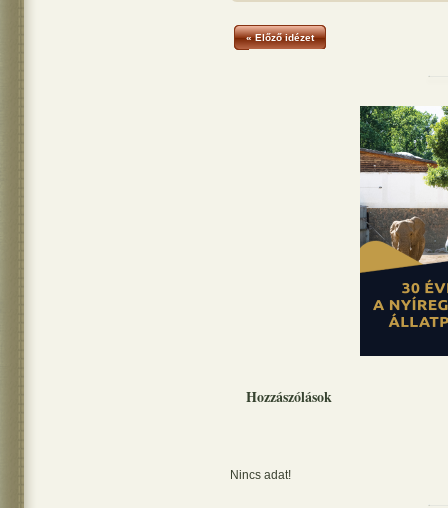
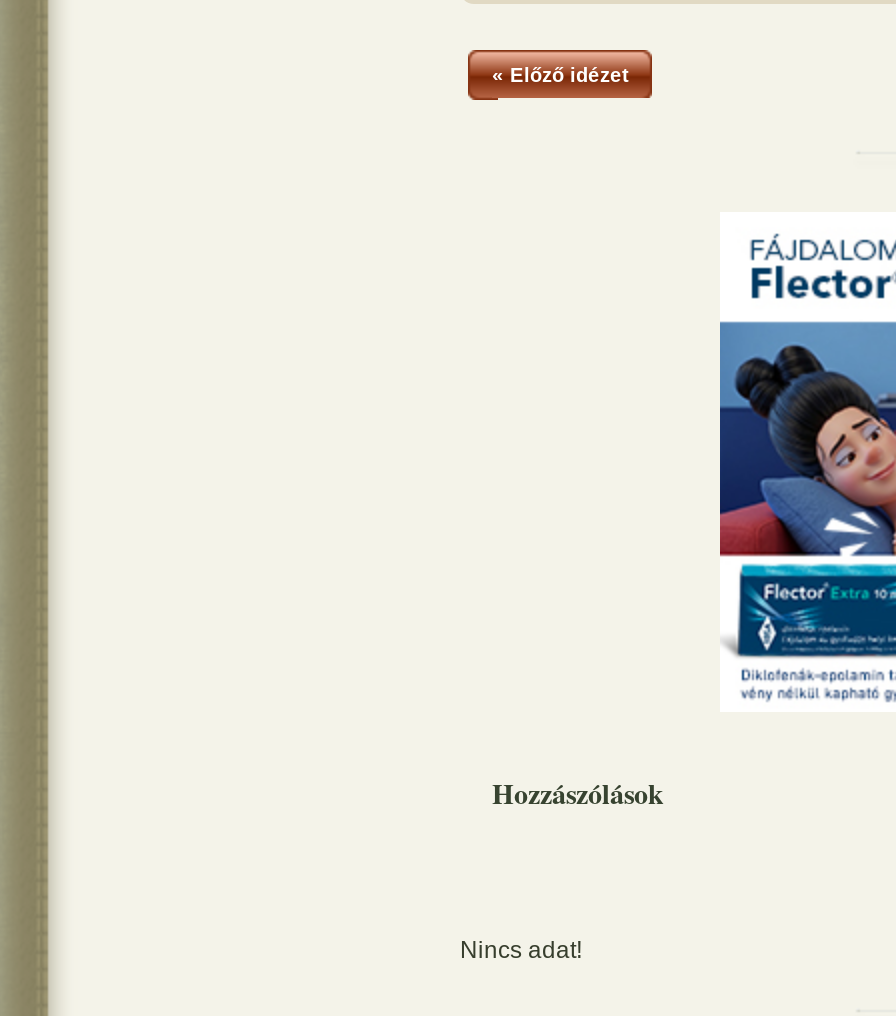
[359,105,445,357] [image] -> [718,212,890,712] [image]

